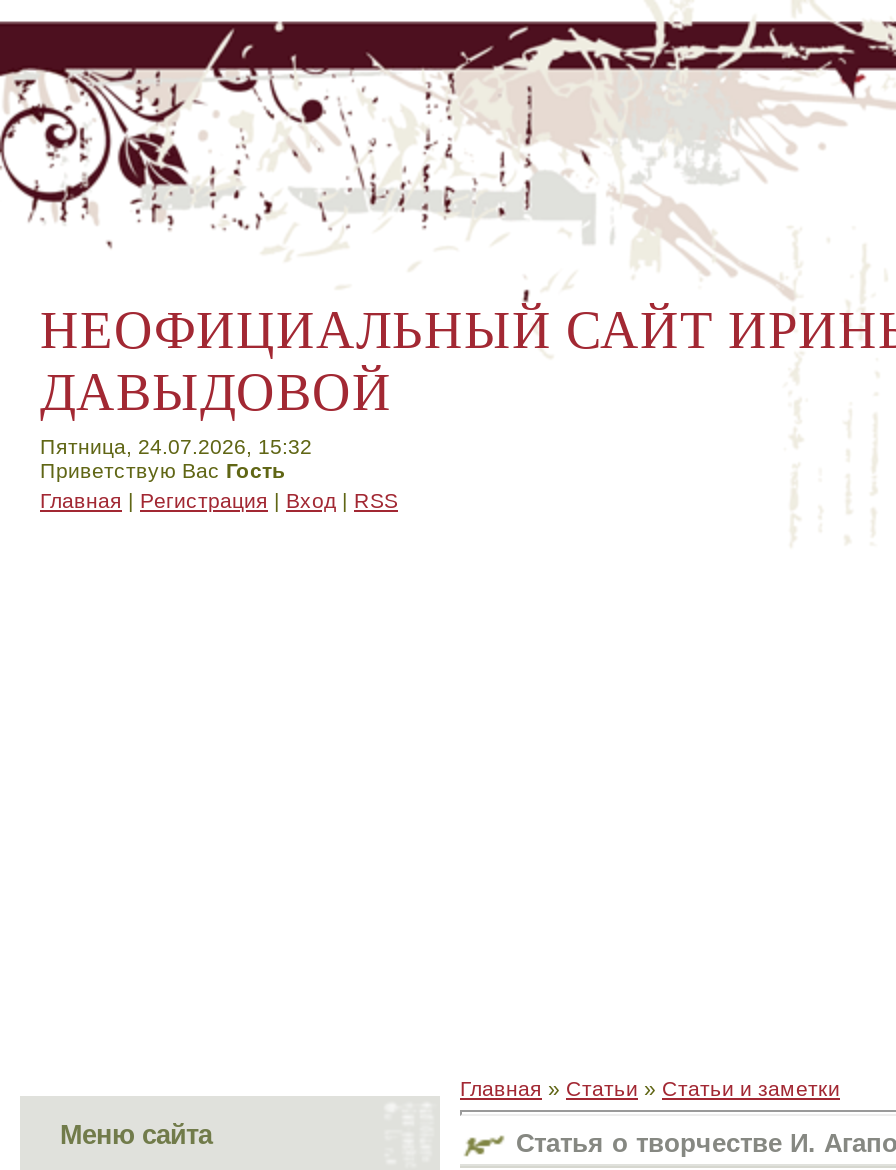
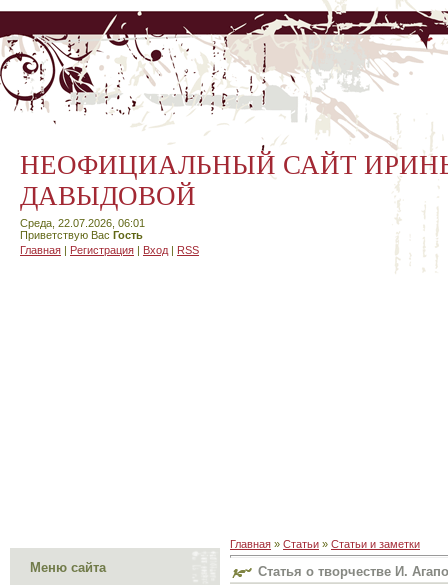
[40,434,312,458] Пятница, 24.07.2026, 15:32 -> [20,217,145,229] Среда, 22.07.2026, 06:01

